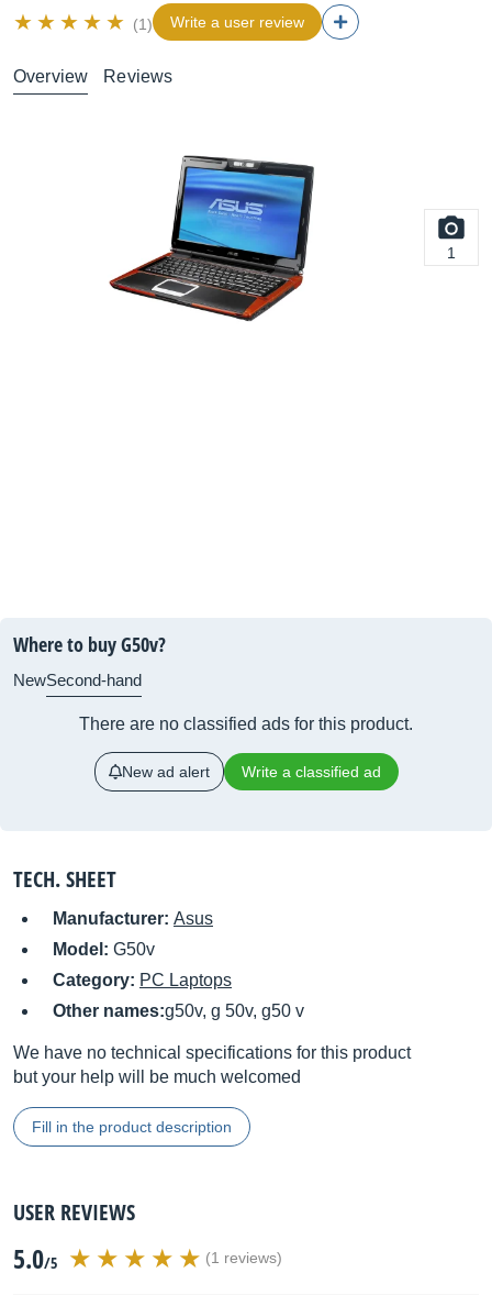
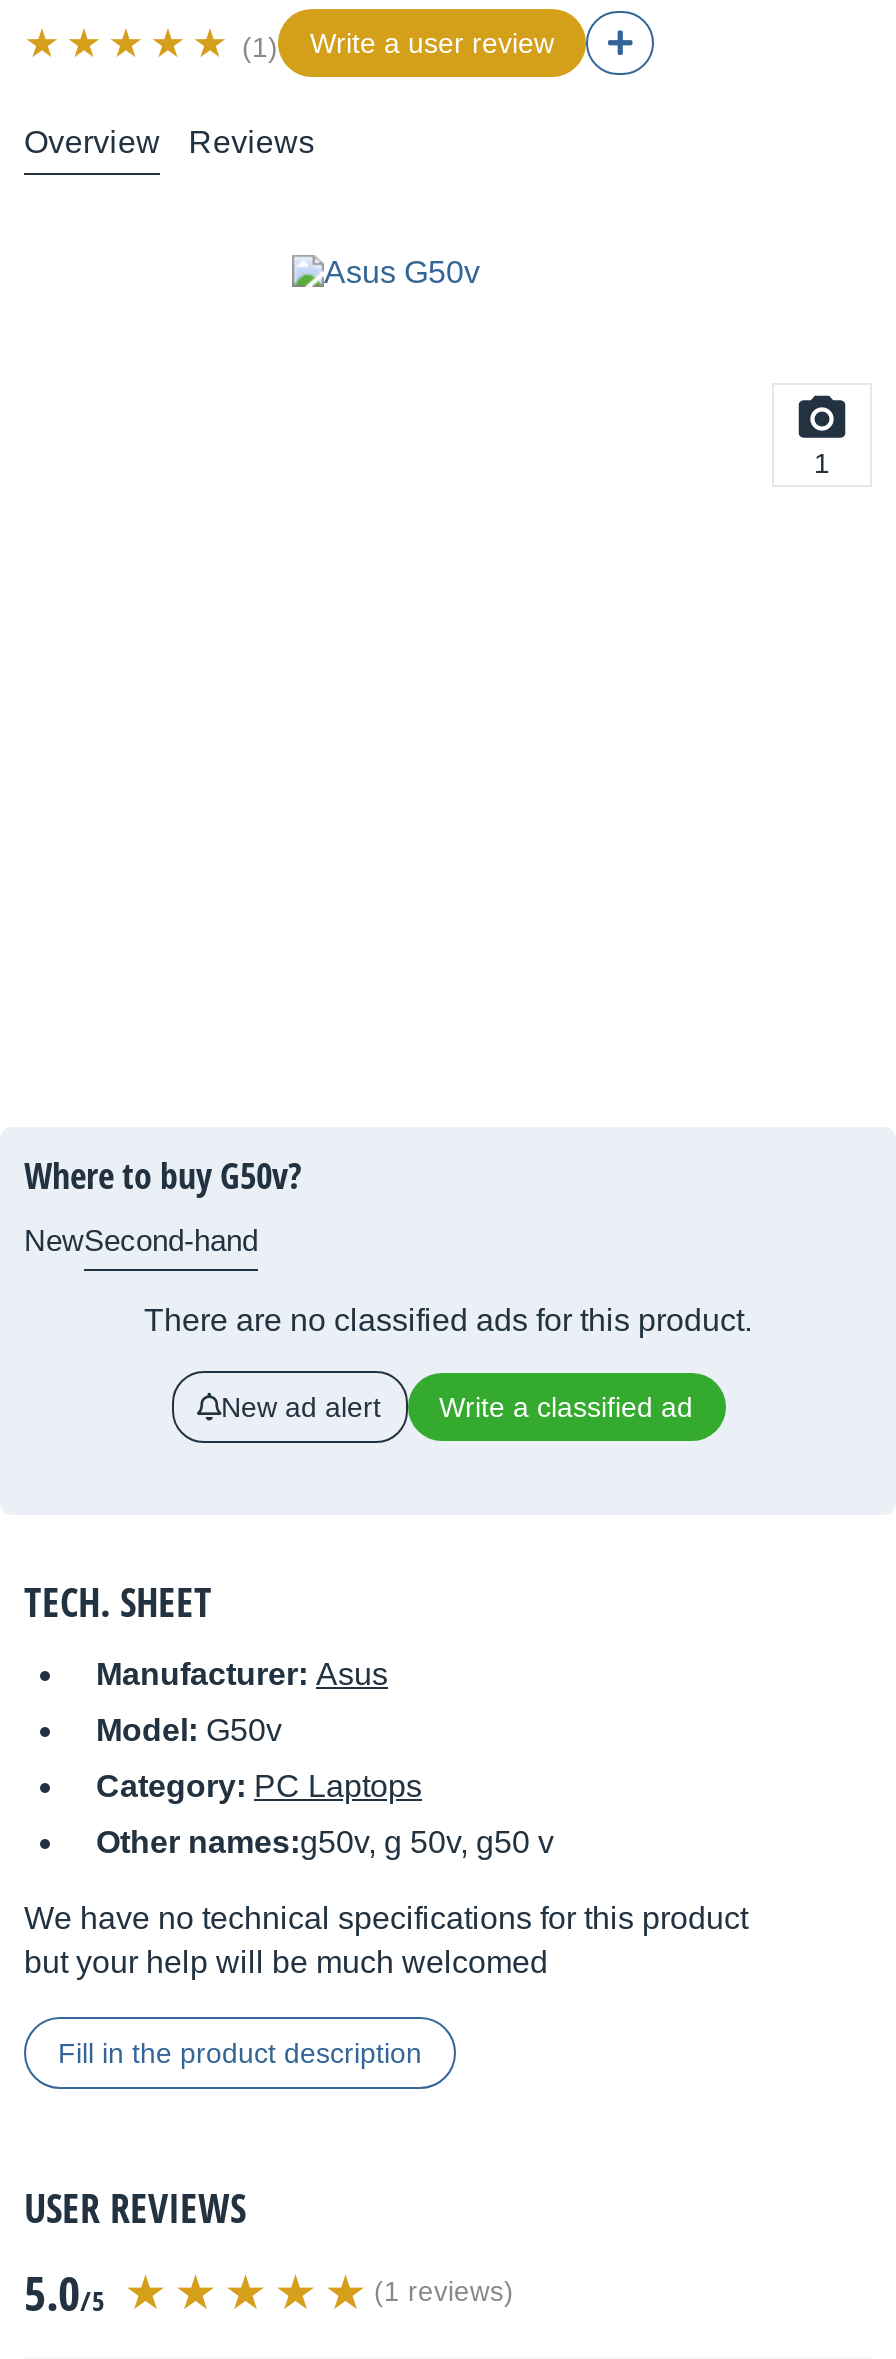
[109,140,315,322] [image] -> none

